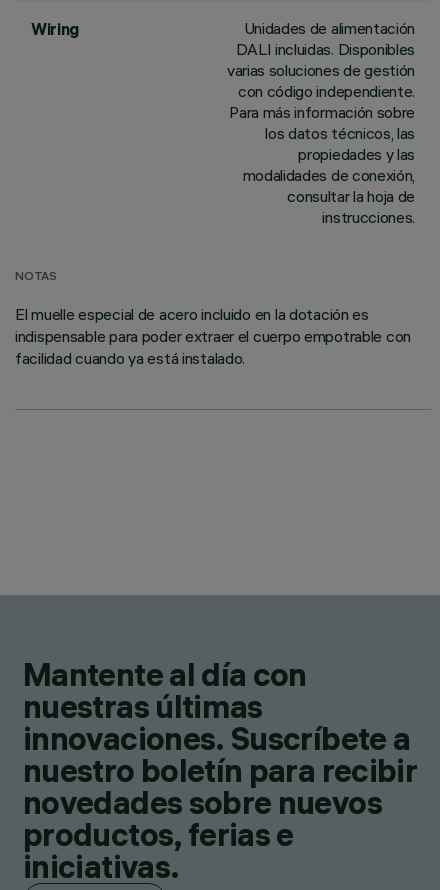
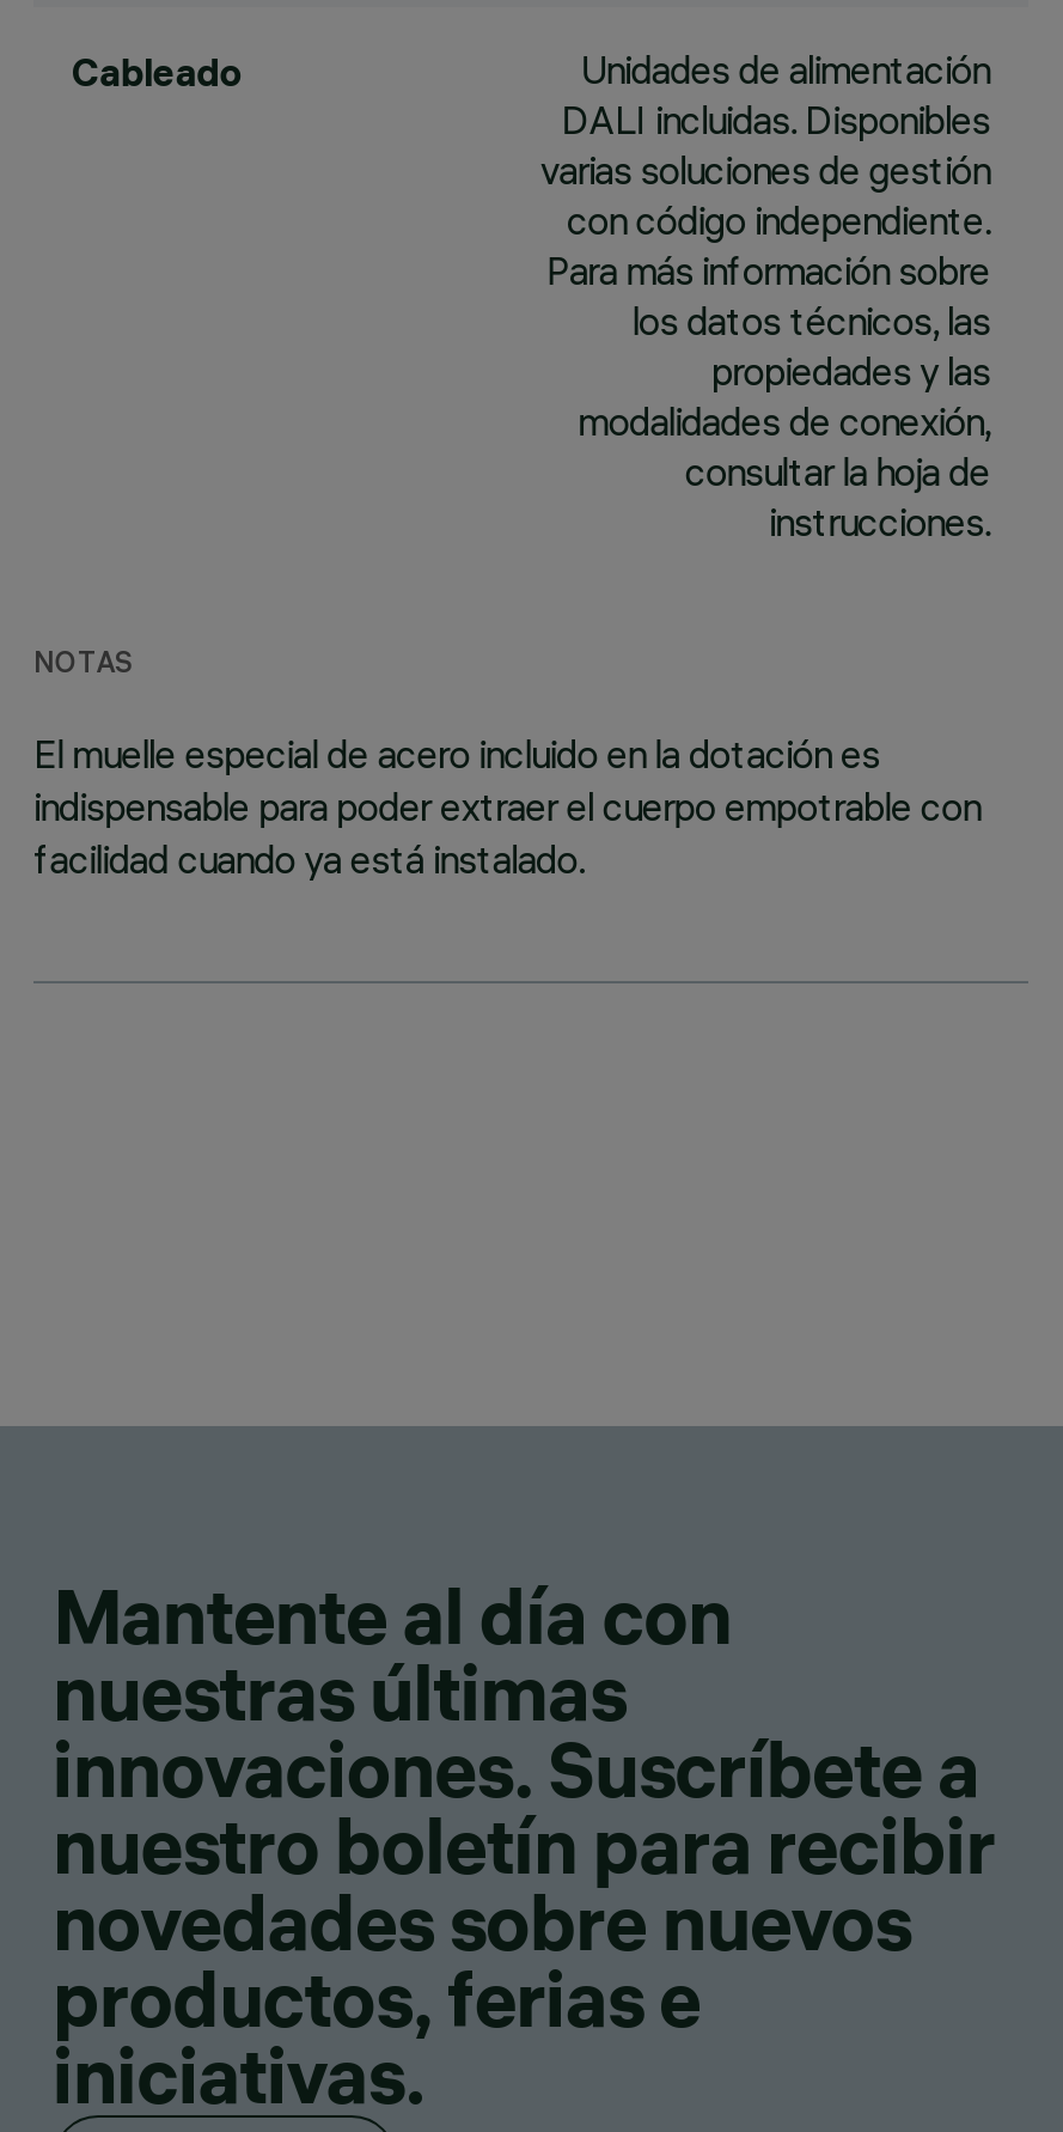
[31,19,79,39] Wiring -> [72,48,243,96] Cableado

